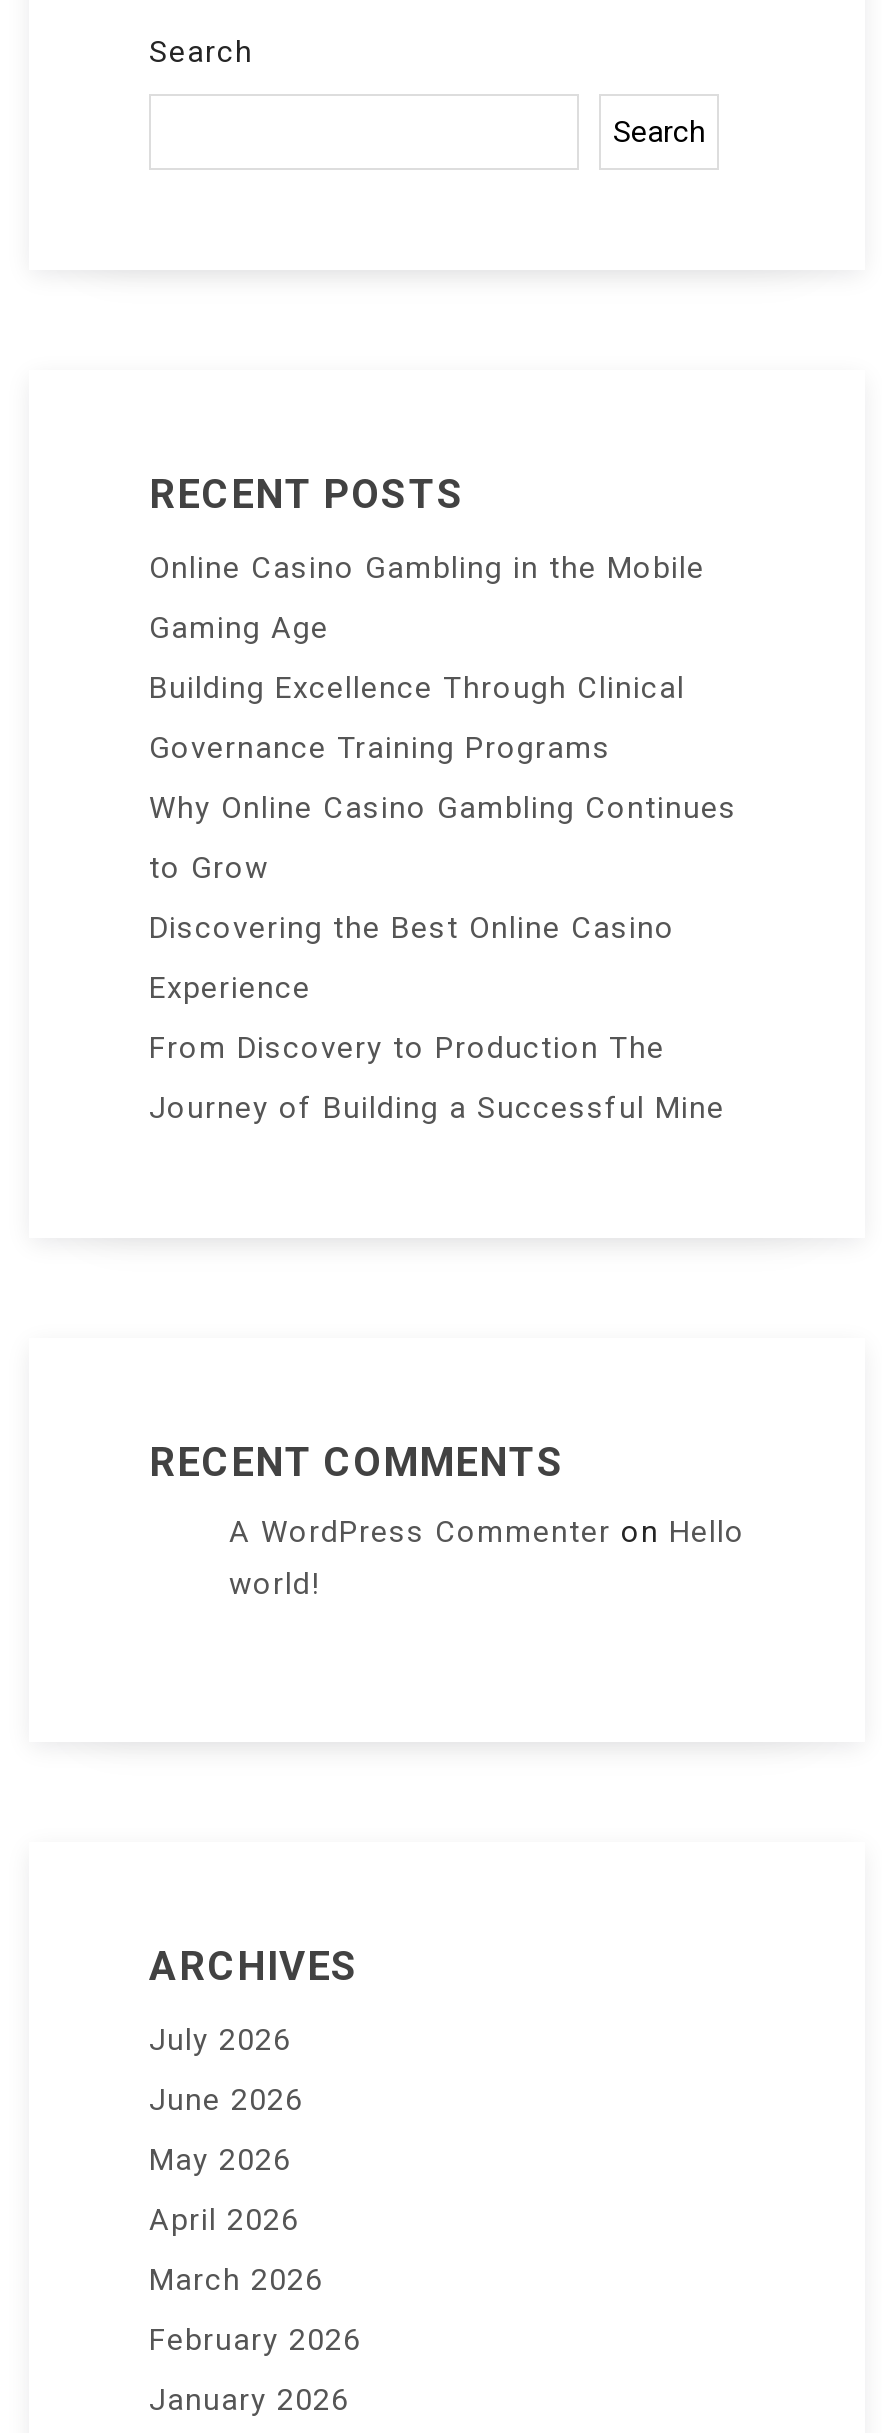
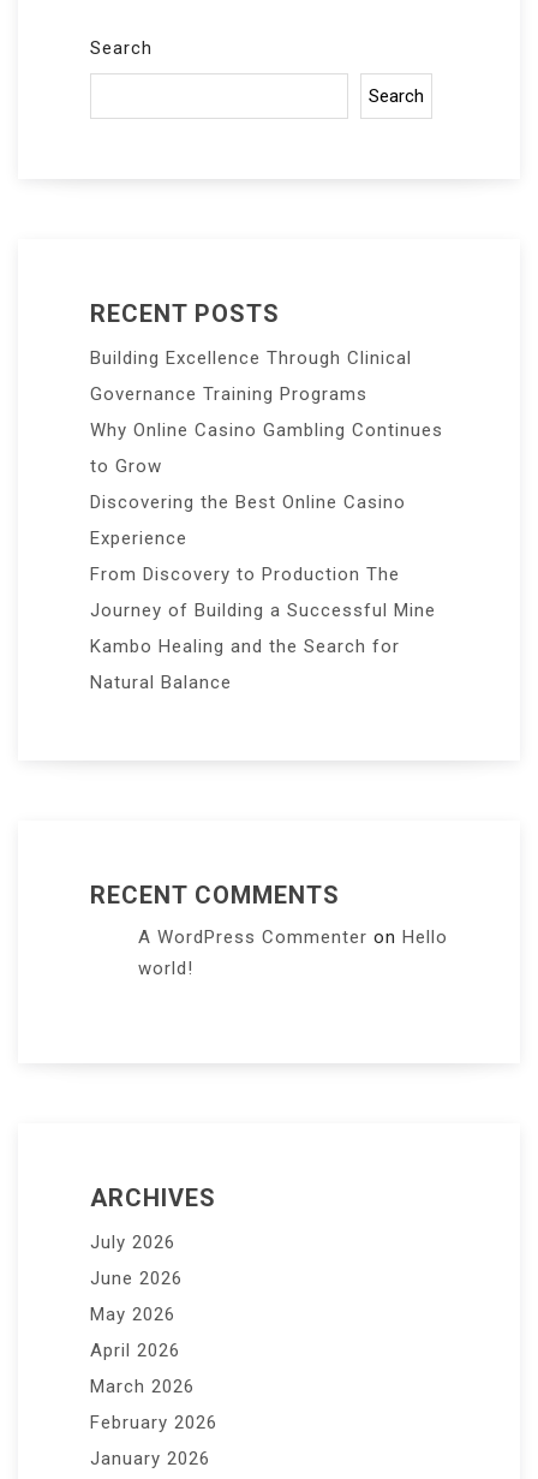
[149,550,705,646] Online Casino Gambling in the Mobile | Gaming Age -> none
moved [149,670,737,1126] -> [90,348,443,622]: Building Excellence Through Clinical | Governance Training Programs | Why Online Casino Gambling Continues | to Grow | Discovering the Best Online Casino | Experience | From Discovery to Production The | Journey of Building a Successful Mine
none -> [90,636,400,694] Kambo Healing and the Search for | Natural Balance

